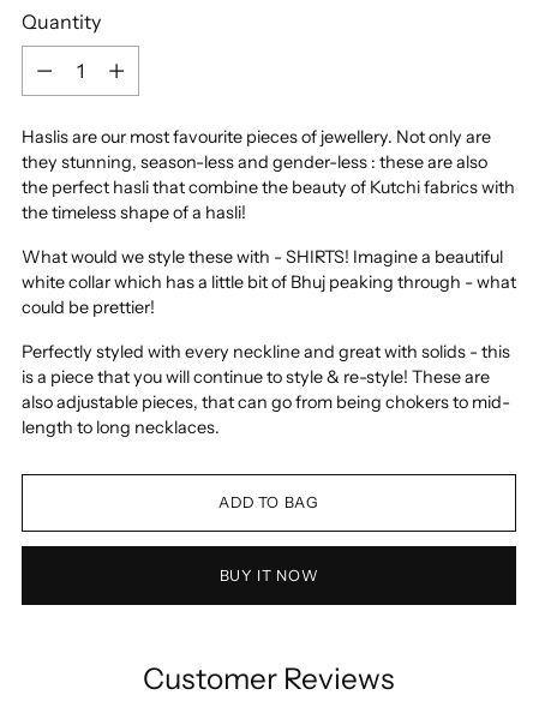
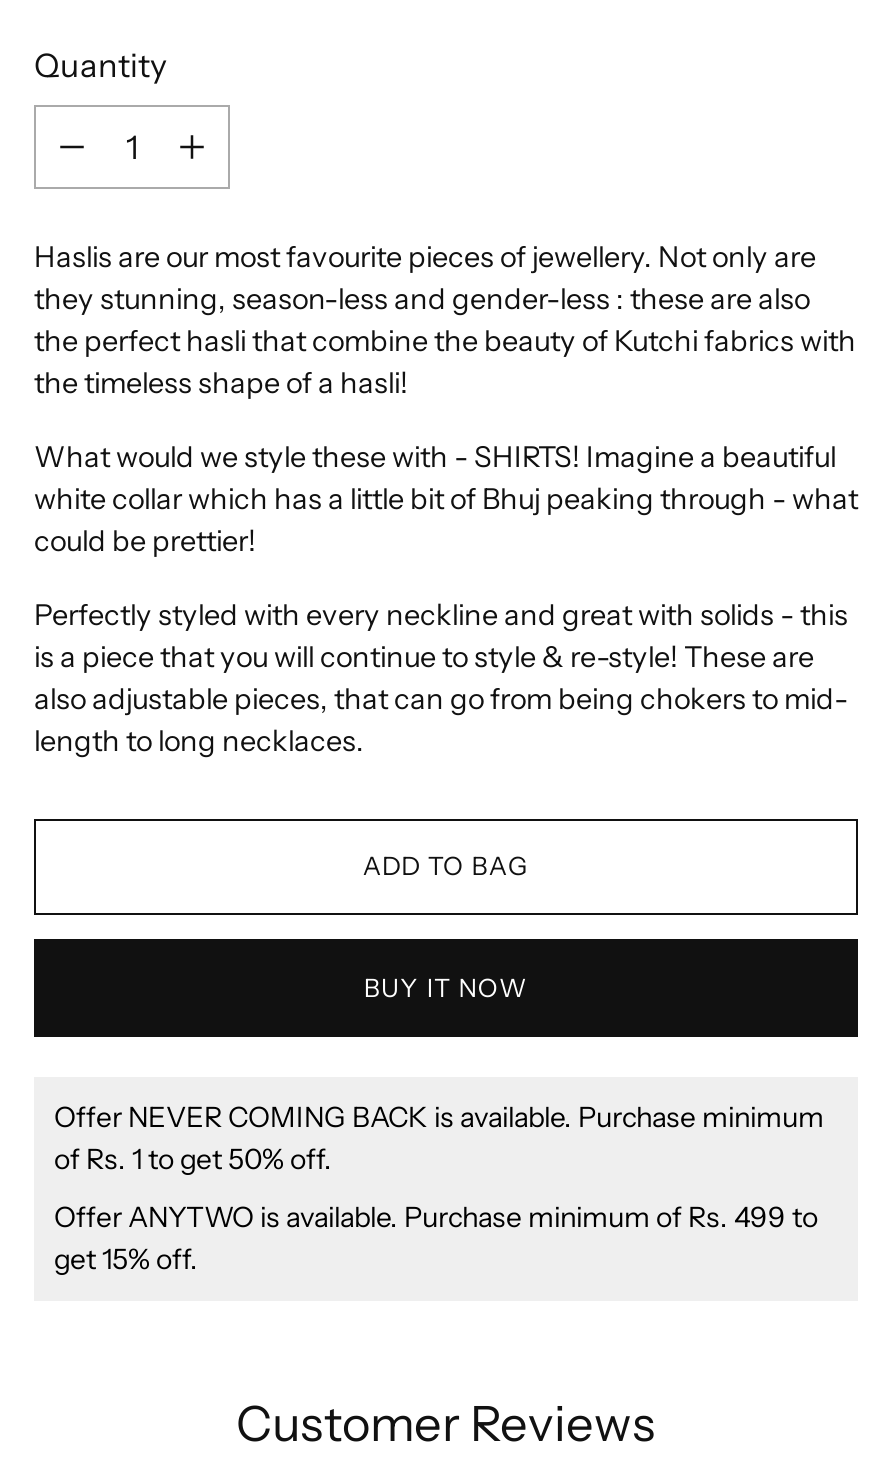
none -> [54,1099,824,1277] Offer NEVER COMING BACK is available. Purchase minimum | of Rs. 1 to get 50% off. | Offer ANYTWO is available. Purchase minimum of Rs. 499 to | get 15% off.

